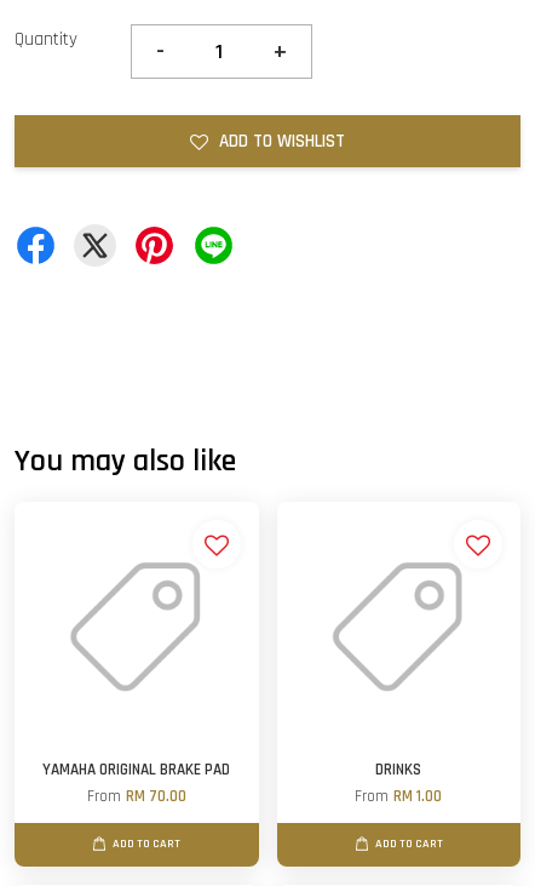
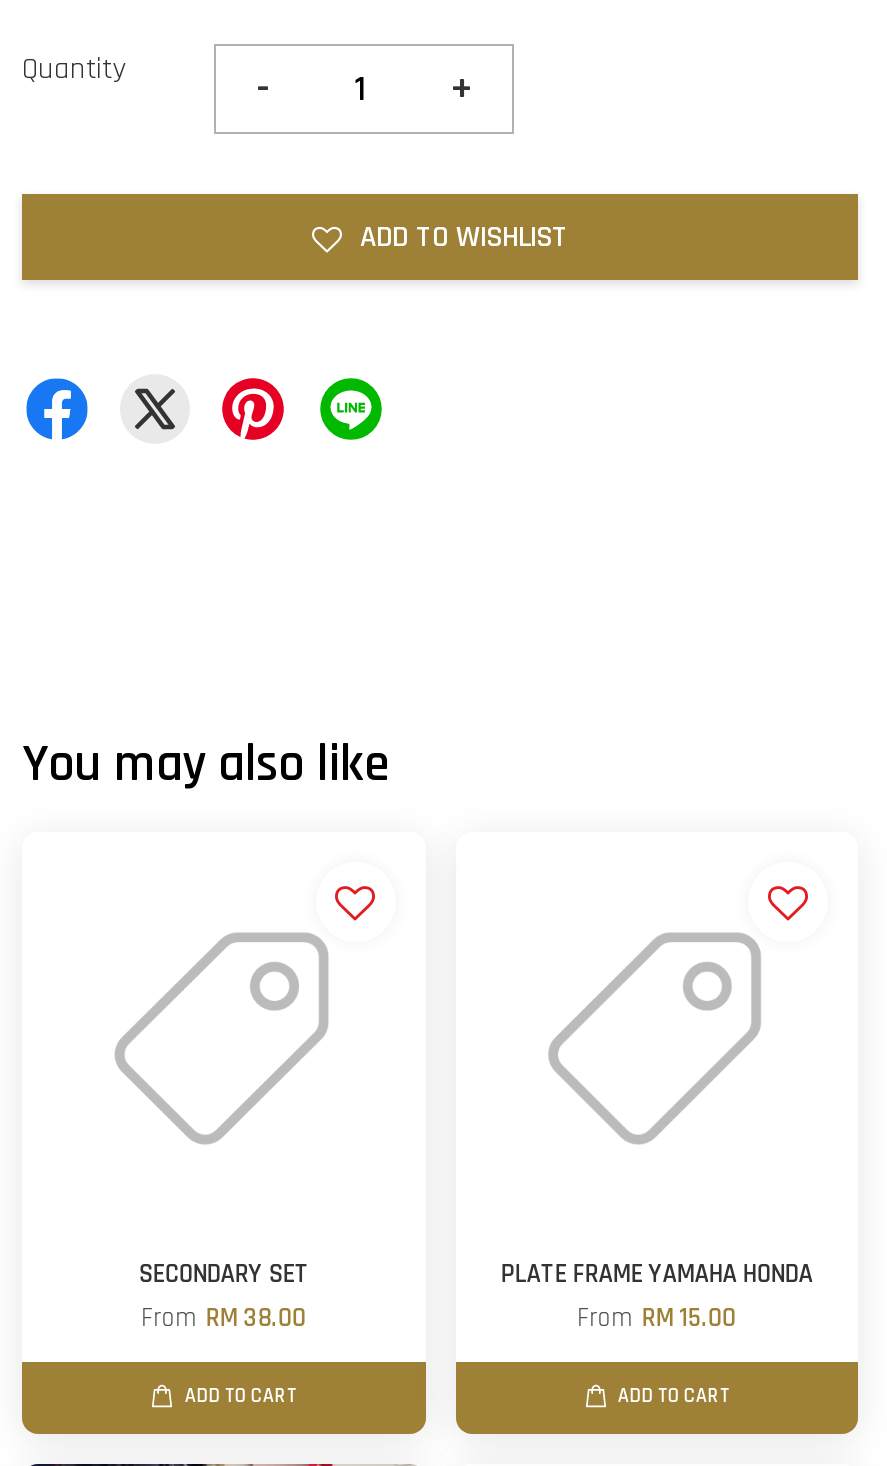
[43,760,230,807] YAMAHA ORIGINAL BRAKE PAD | From RM 70.00 -> [138,1258,308,1336] SECONDARY SET | From RM 38.00
[355,760,442,807] DRINKS | From RM 1.00 -> [500,1258,812,1336] PLATE FRAME YAMAHA HONDA | From RM 15.00

